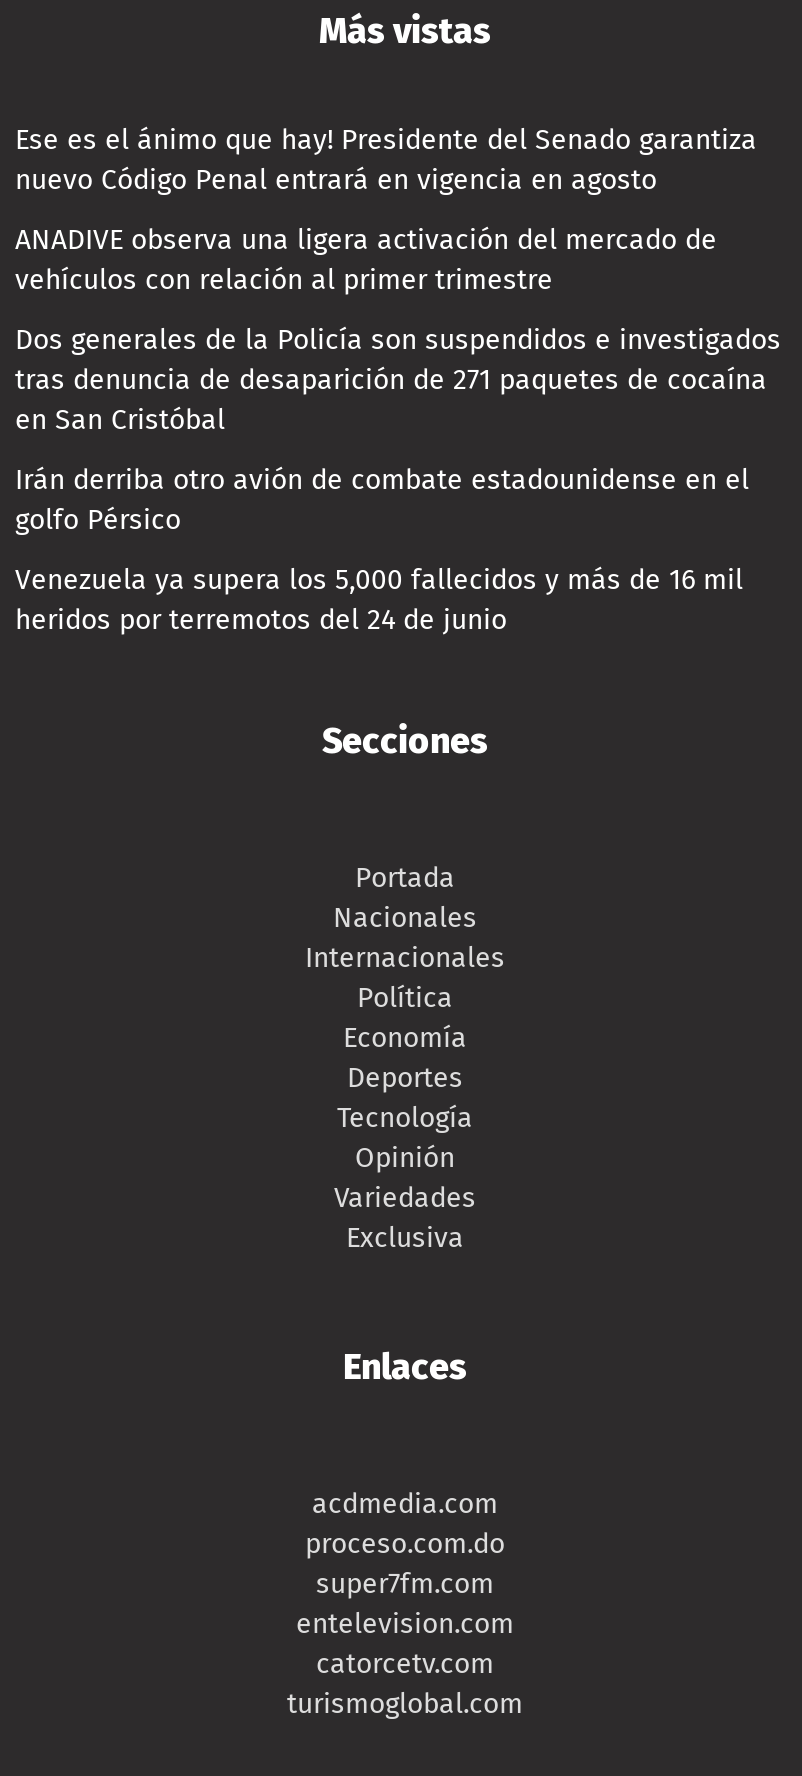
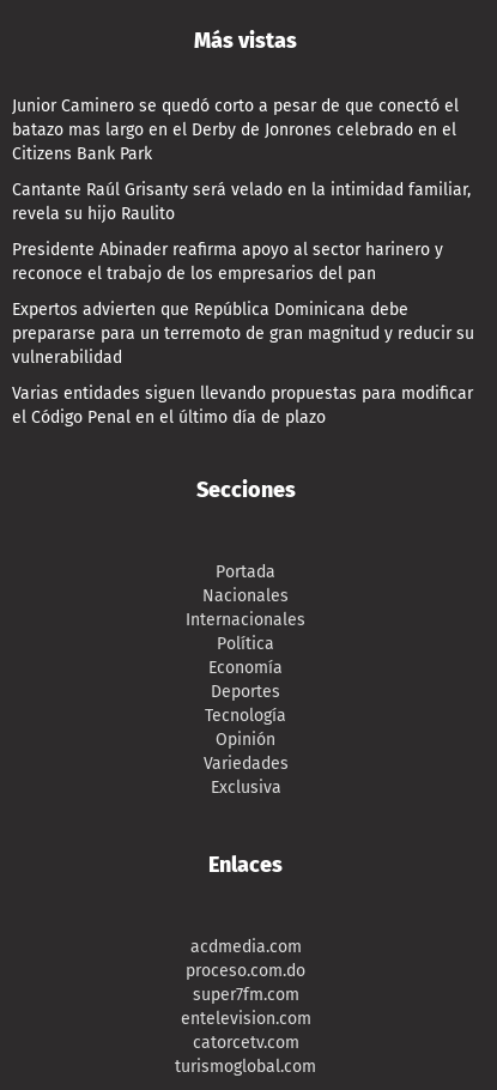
[15,123,757,197] Ese es el ánimo que hay! Presidente del Senado garantiza | nuevo Código Penal entrará en vigencia en agosto -> [12,96,459,164] Junior Caminero se quedó corto a pesar de que conectó el | batazo mas largo en el Derby de Jonrones celebrado en el | Citizens Bank Park
[15,223,717,297] ANADIVE observa una ligera activación del mercado de | vehículos con relación al primer trimestre -> [12,180,471,224] Cantante Raúl Grisanty será velado en la intimidad familiar, | revela su hijo Raulito
[15,323,781,437] Dos generales de la Policía son suspendidos e investigados | tras denuncia de desaparición de 271 paquetes de cocaína | en San Cristóbal -> [12,240,443,284] Presidente Abinader reafirma apoyo al sector harinero y | reconoce el trabajo de los empresarios del pan
[15,463,749,537] Irán derriba otro avión de combate estadounidense en el | golfo Pérsico -> [12,300,474,368] Expertos advierten que República Dominicana debe | prepararse para un terremoto de gran magnitud y reducir su | vulnerabilidad
[15,563,743,637] Venezuela ya supera los 5,000 fallecidos y más de 16 mil | heridos por terremotos del 24 de junio -> [12,384,473,428] Varias entidades siguen llevando propuestas para modificar | el Código Penal en el último día de plazo

